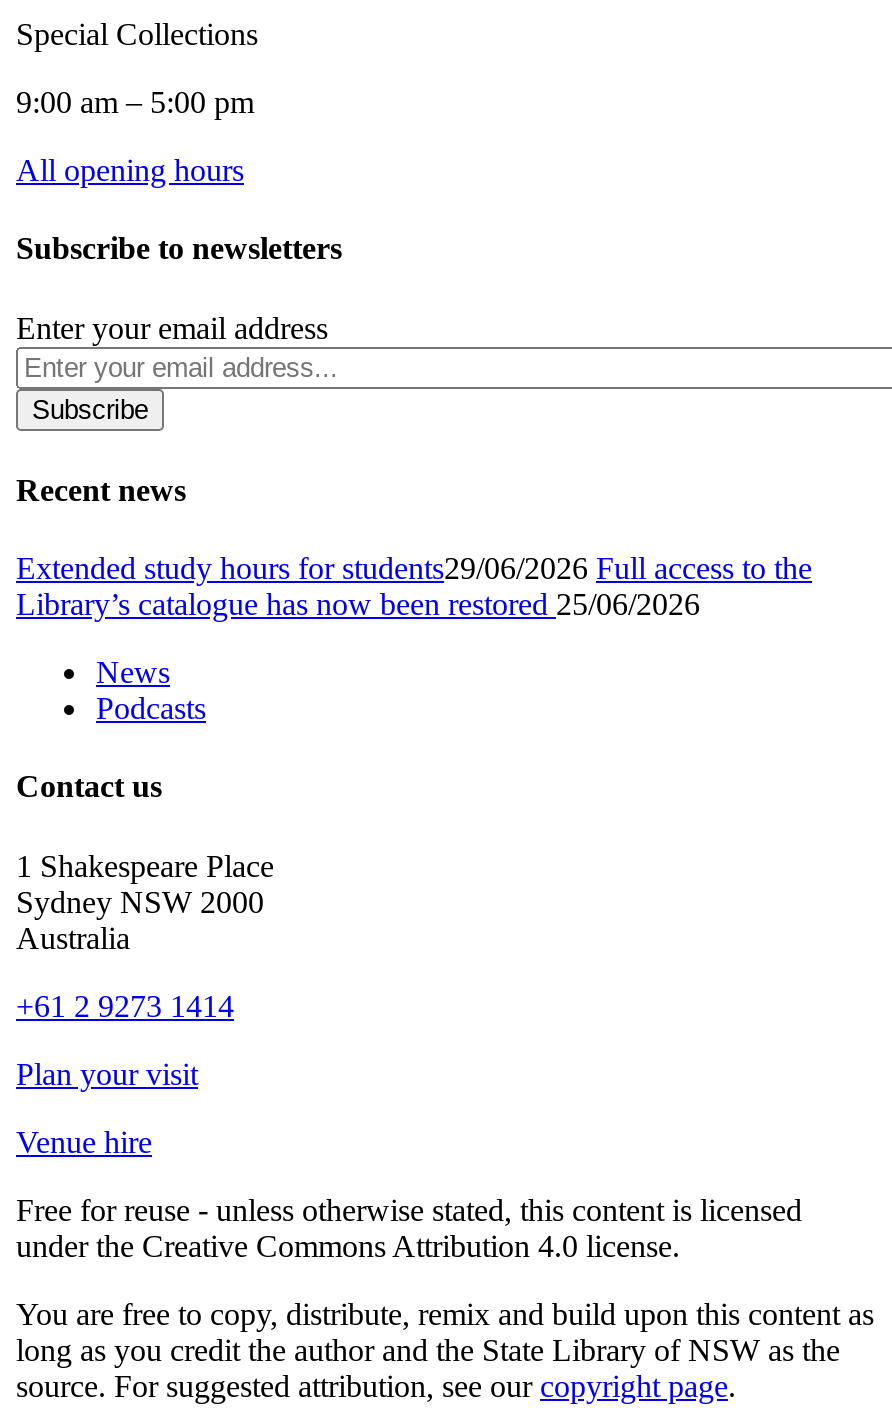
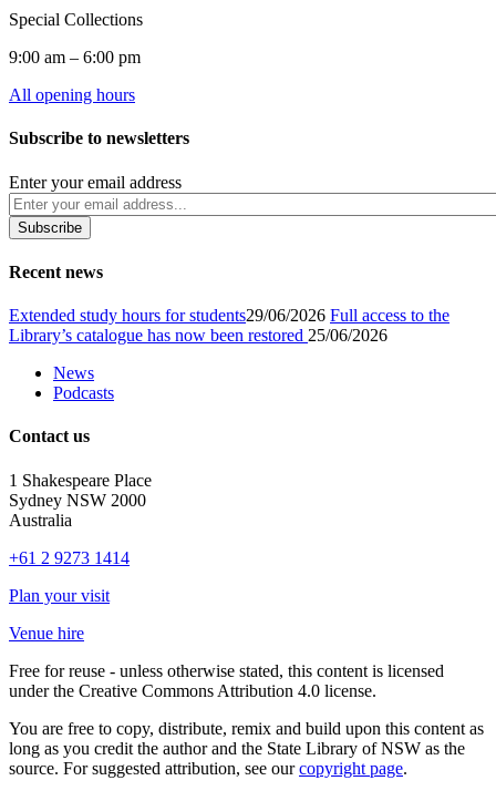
[16,85,254,119] 9:00 am – 5:00 pm -> [9,48,141,66] 9:00 am – 6:00 pm

